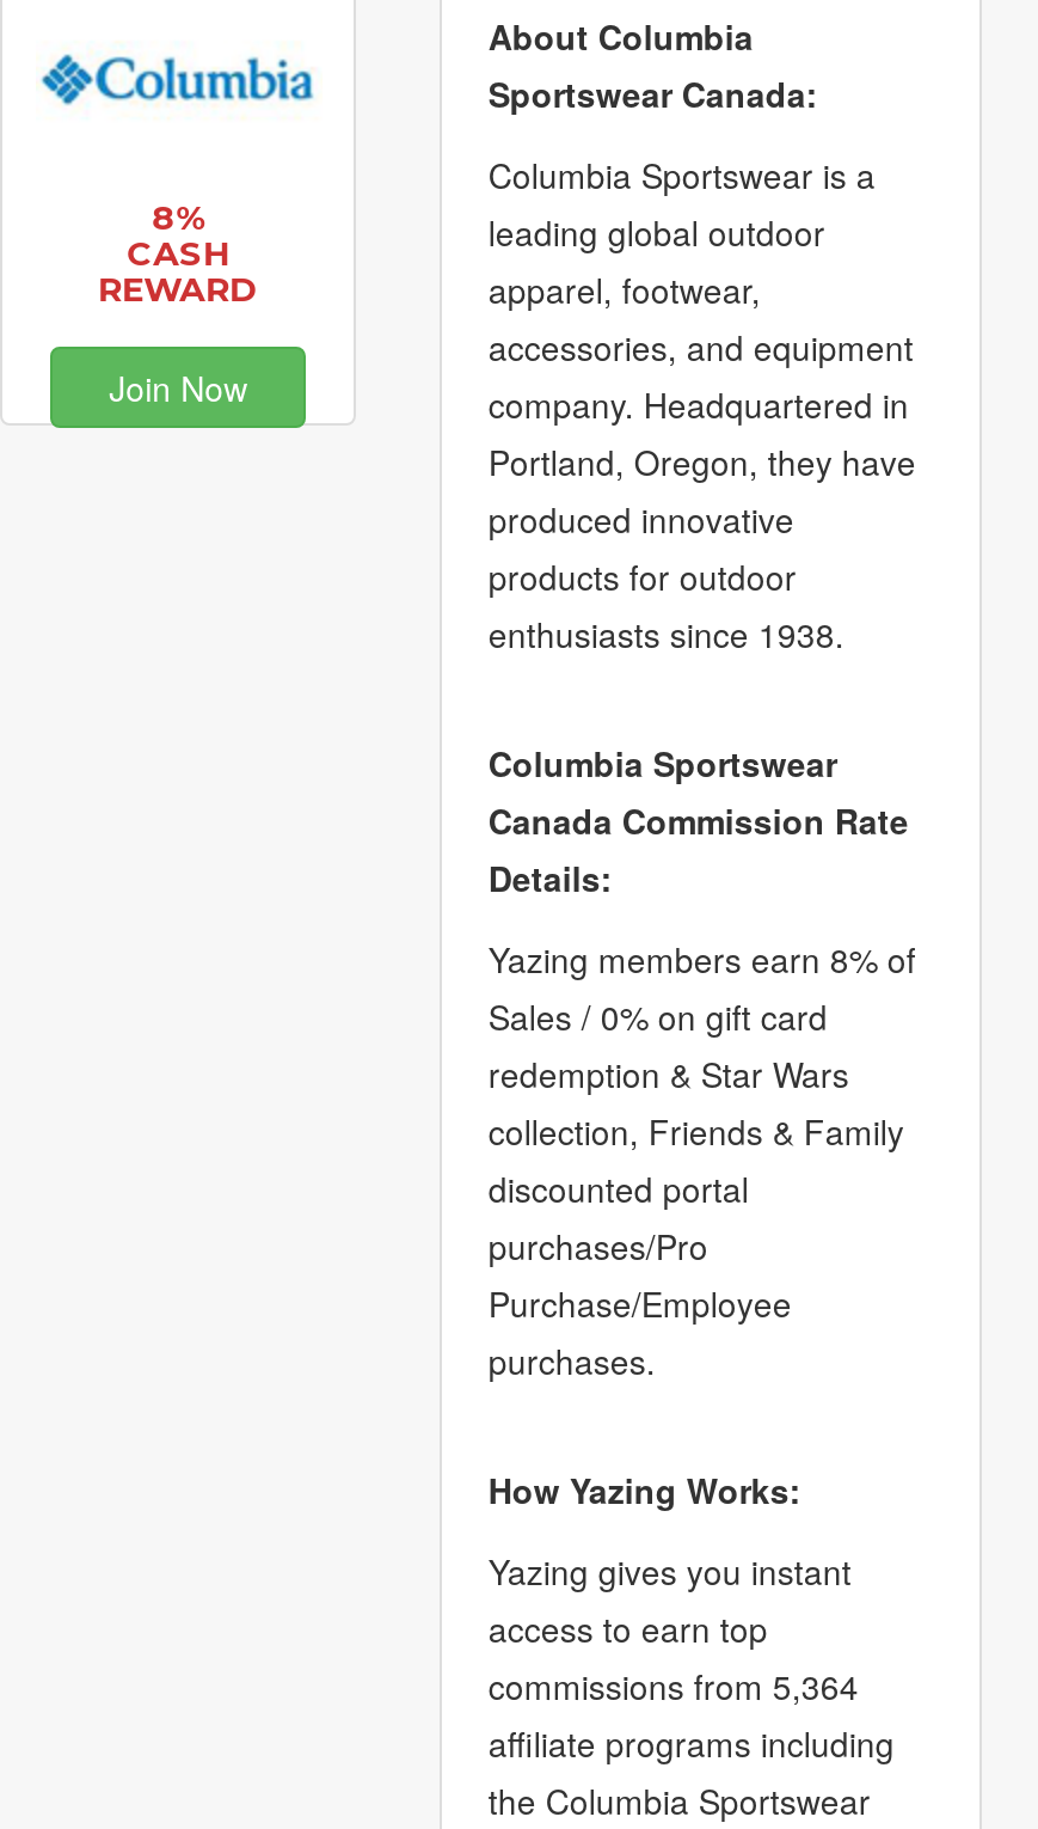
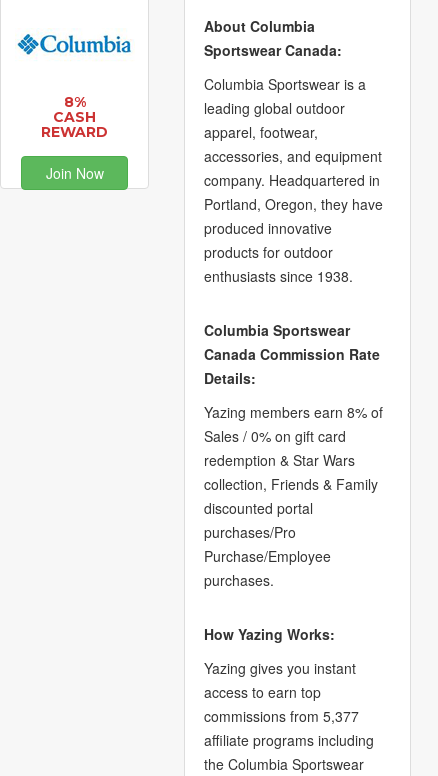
[488,1662,858,1709] commissions from 5,364 -> [204,706,359,726] commissions from 5,377

